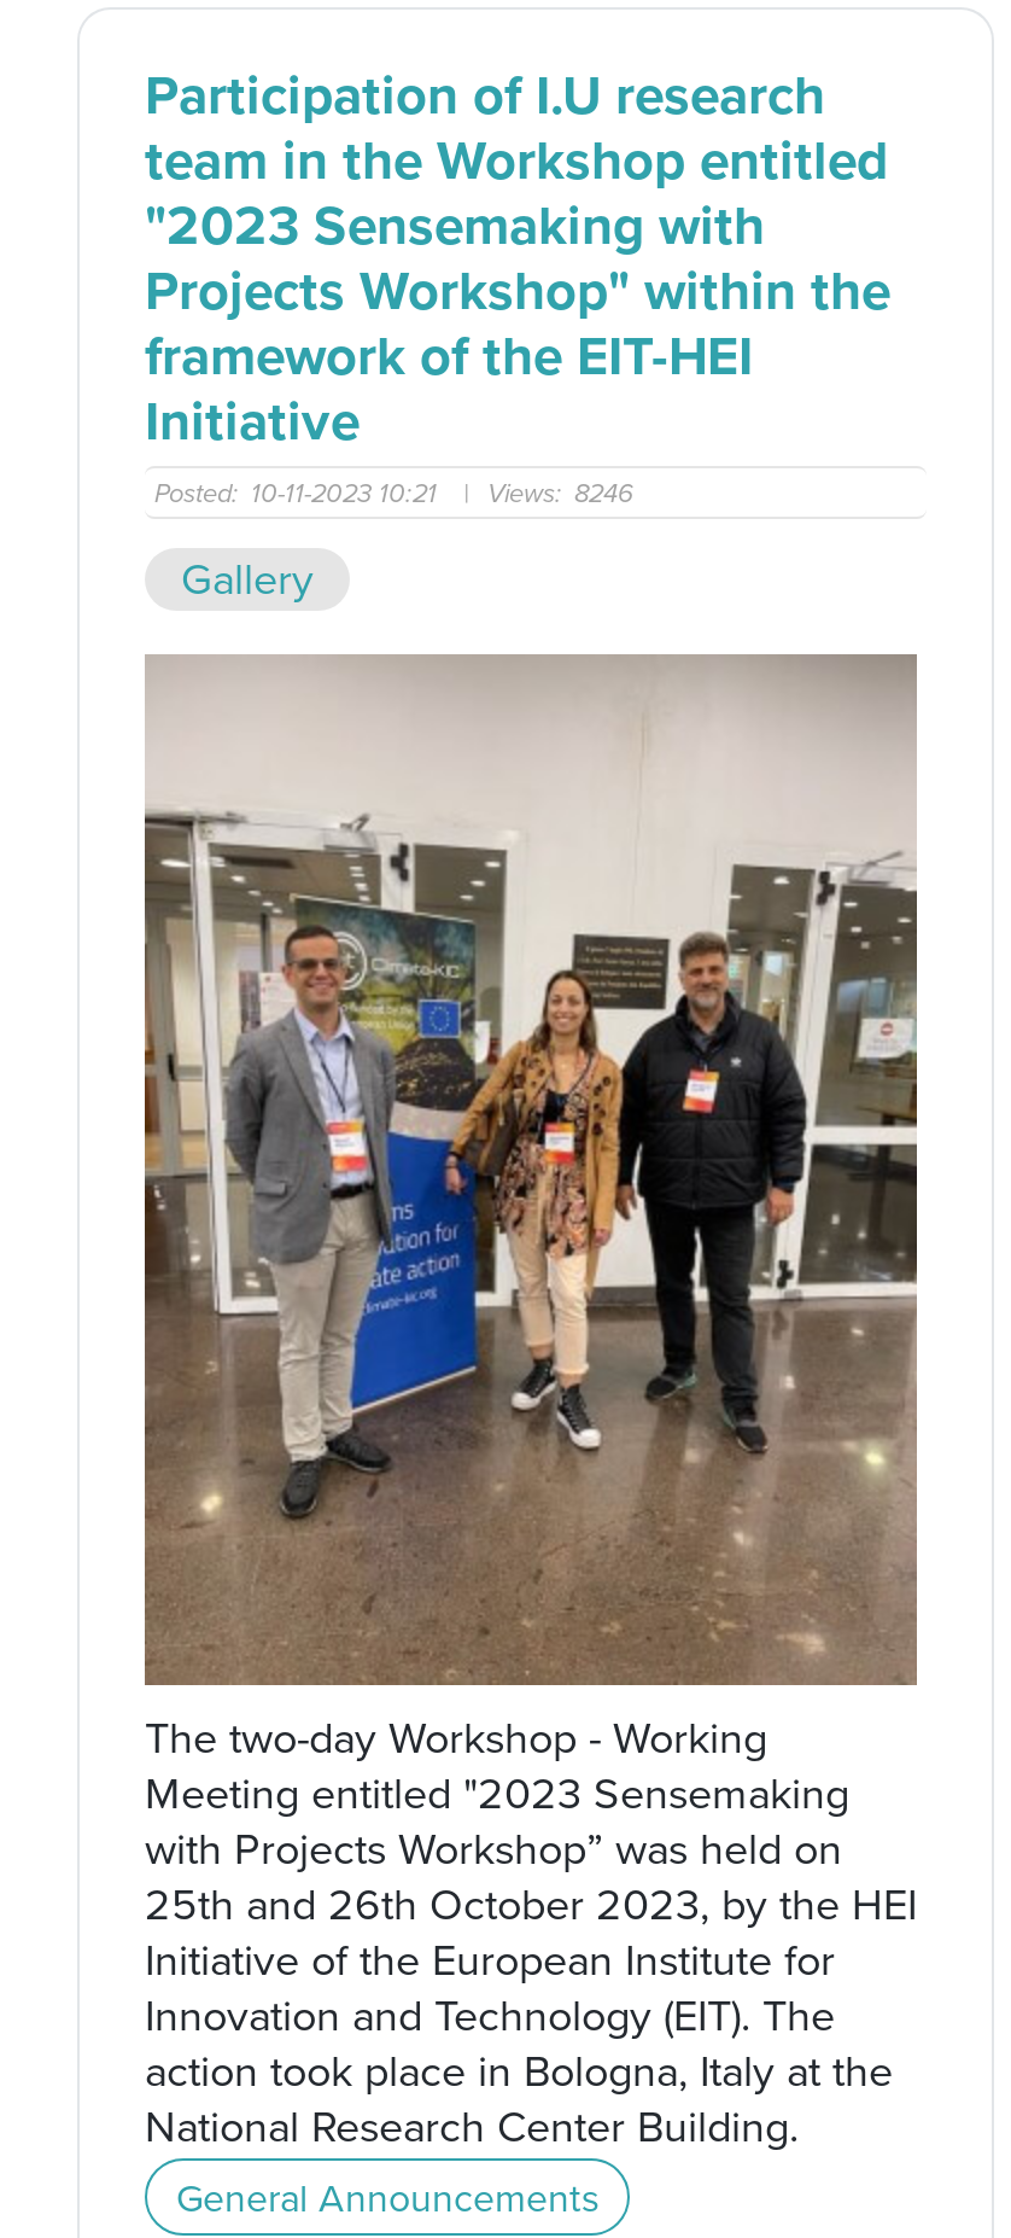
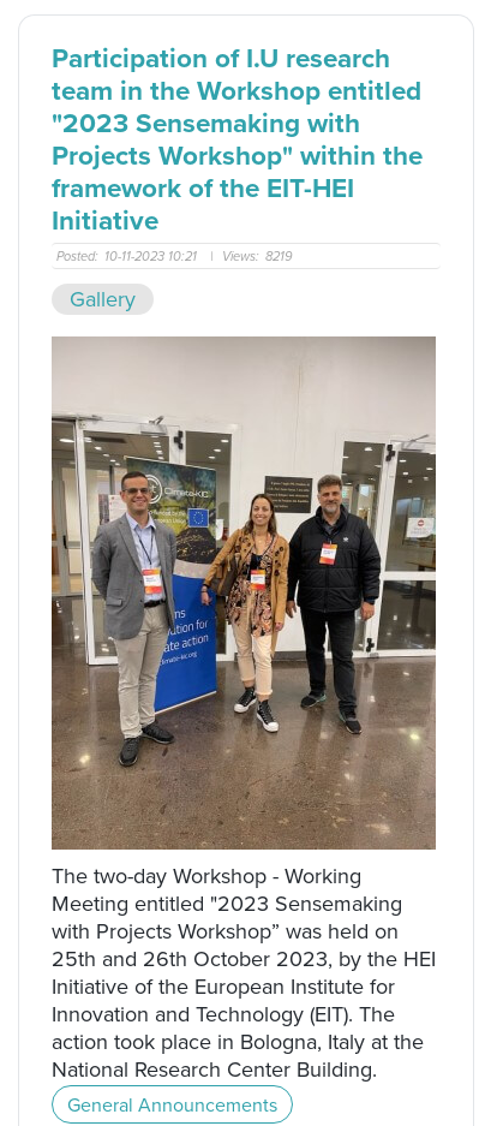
[154,474,635,512] Posted: 10-11-2023 10:21 Views: 8246 -> [56,247,293,266] Posted: 10-11-2023 10:21 Views: 8219

